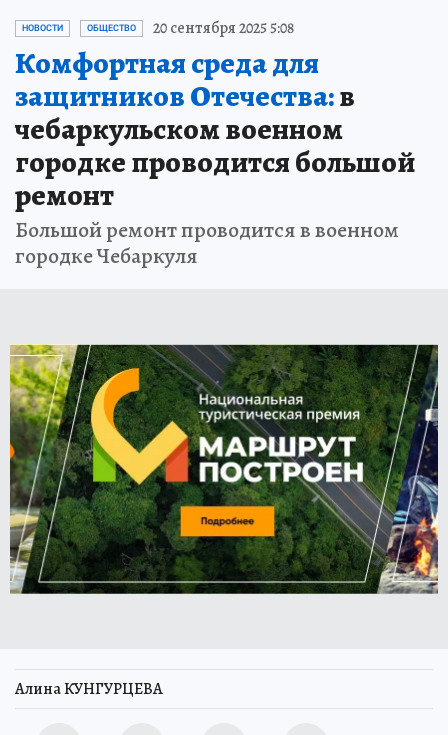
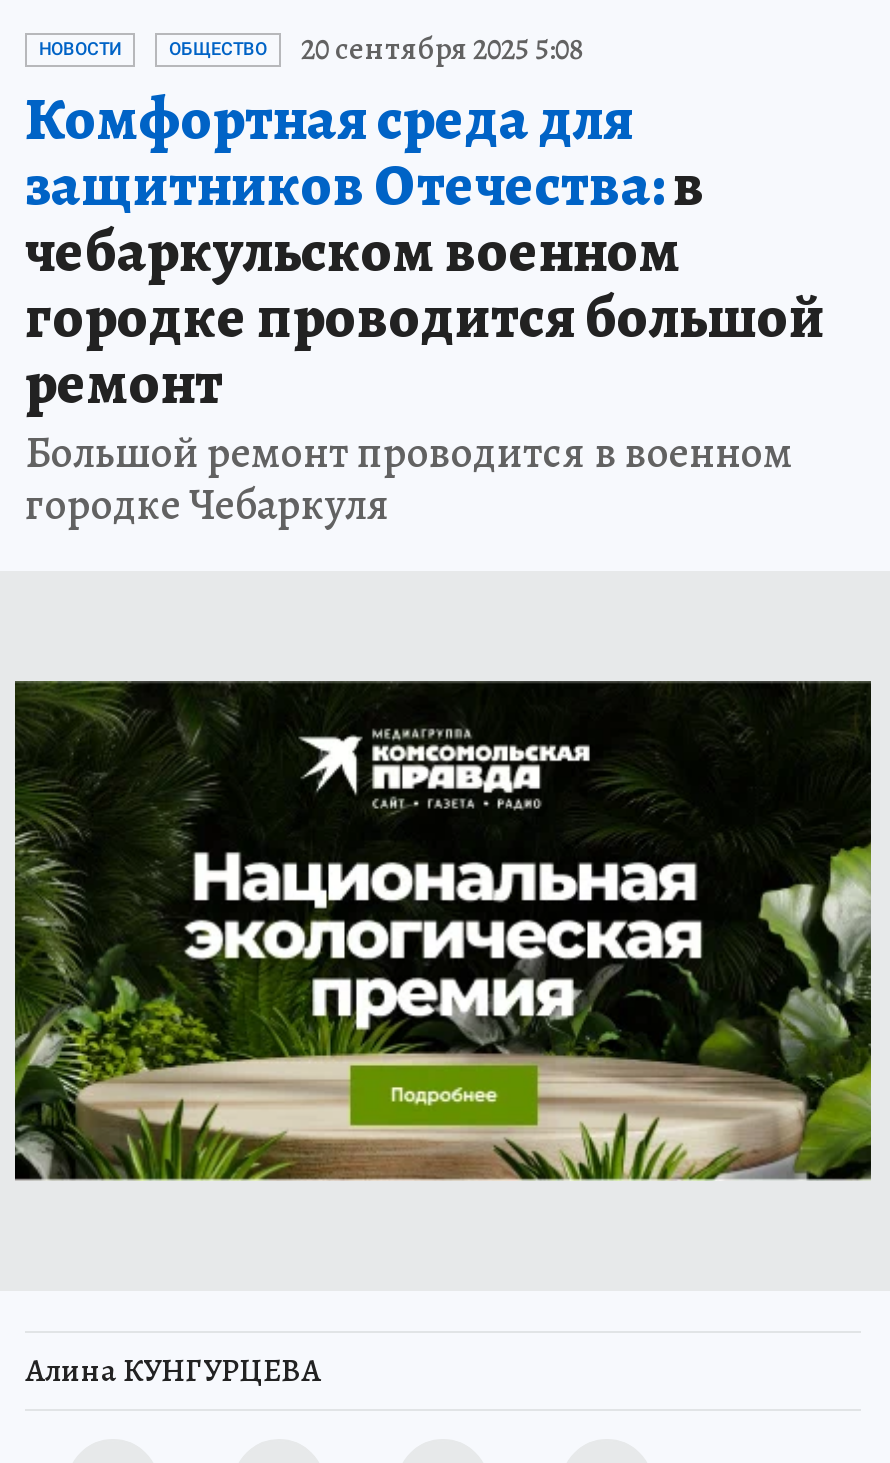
[9,344,439,595] [image] -> [13,679,873,1181] [image]

